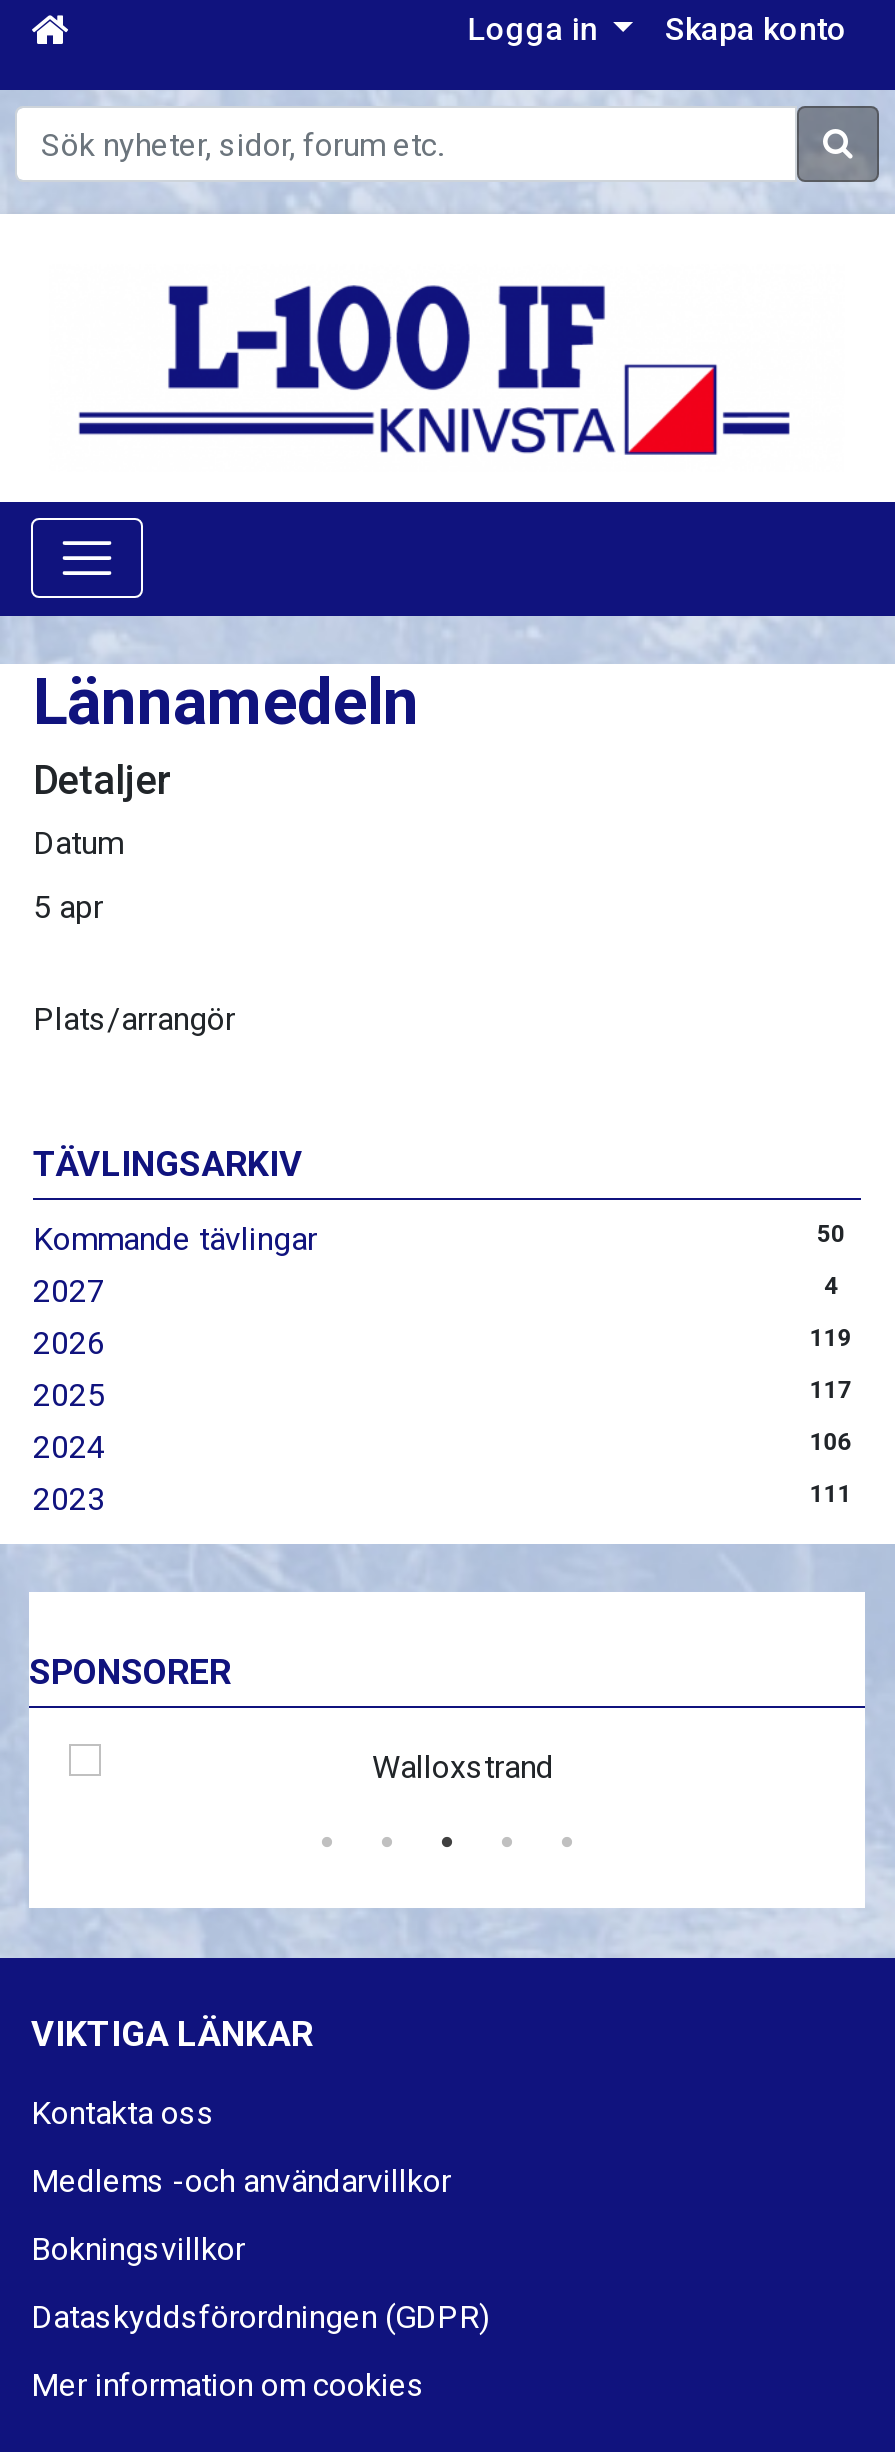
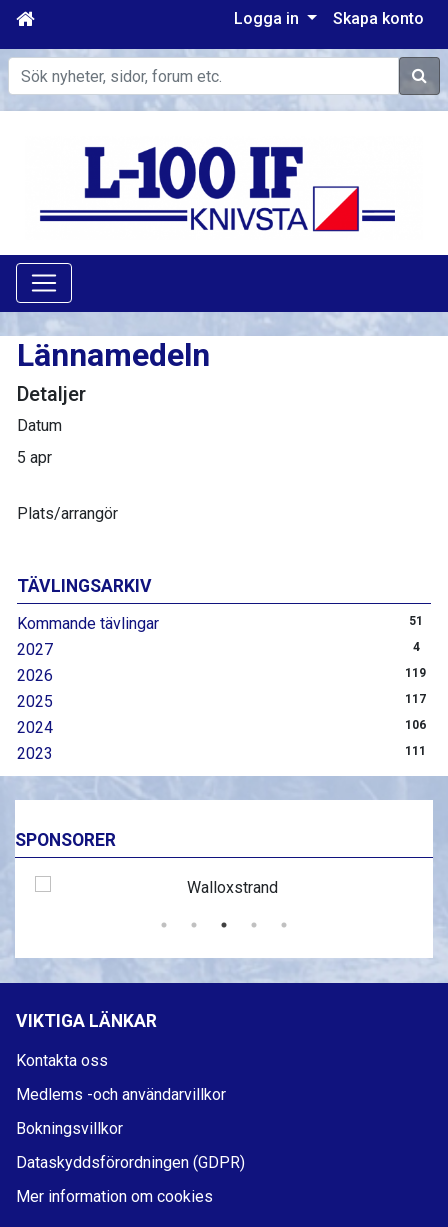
[817,1220,845,1248] 50 -> [409,614,423,628] 51

